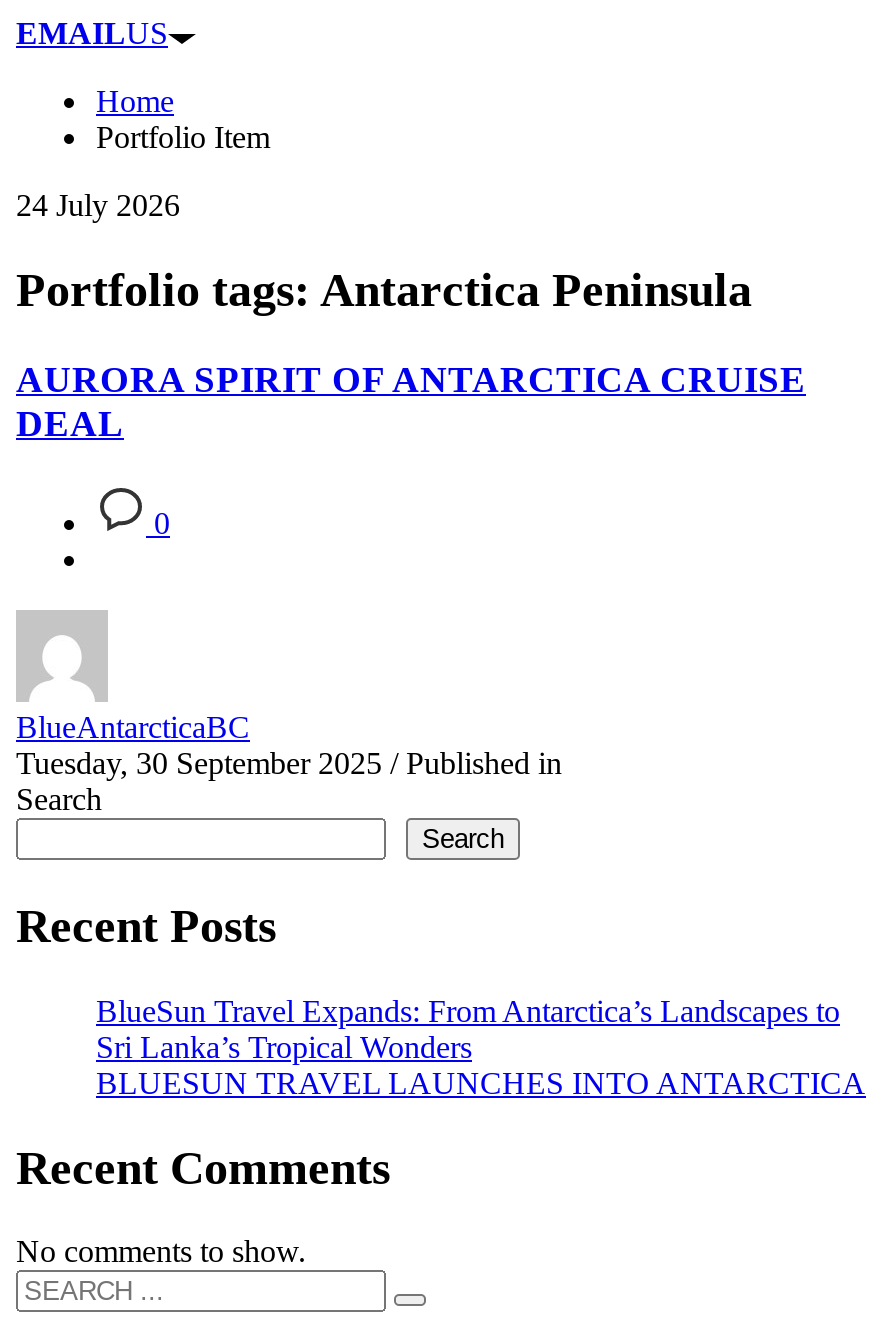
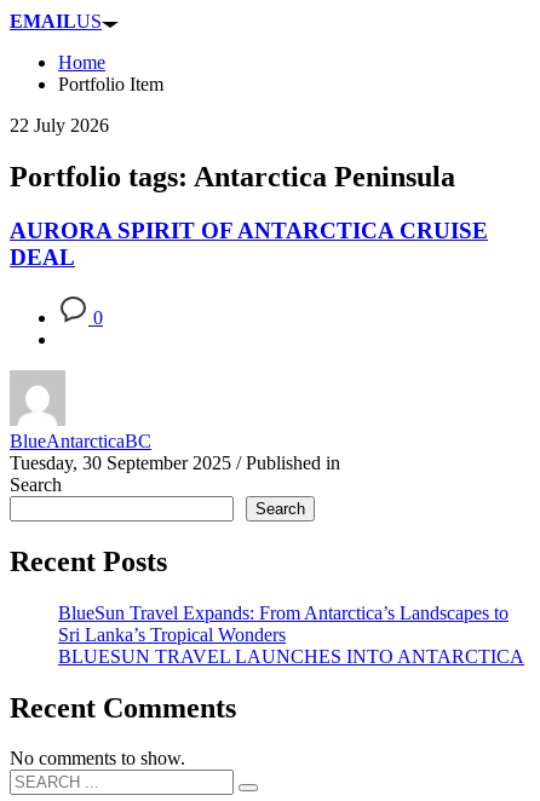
[16,189,180,223] 24 July 2026 -> [10,115,109,136] 22 July 2026

